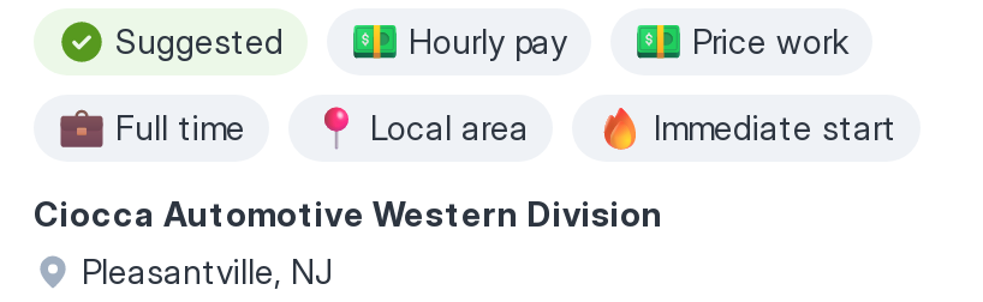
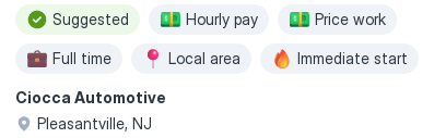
[34,193,663,234] Ciocca Automotive Western Division -> [15,88,166,106] Ciocca Automotive

